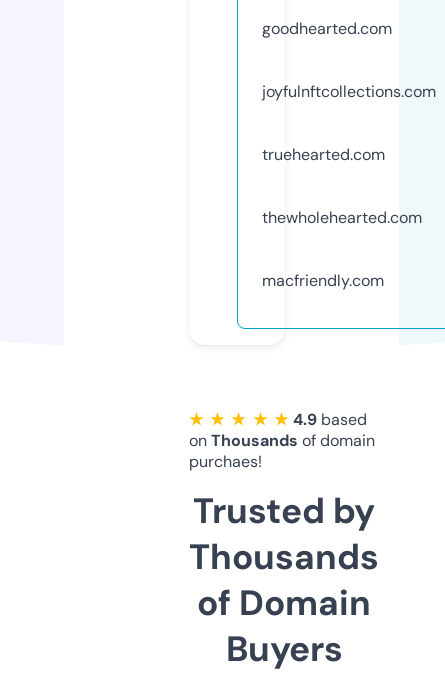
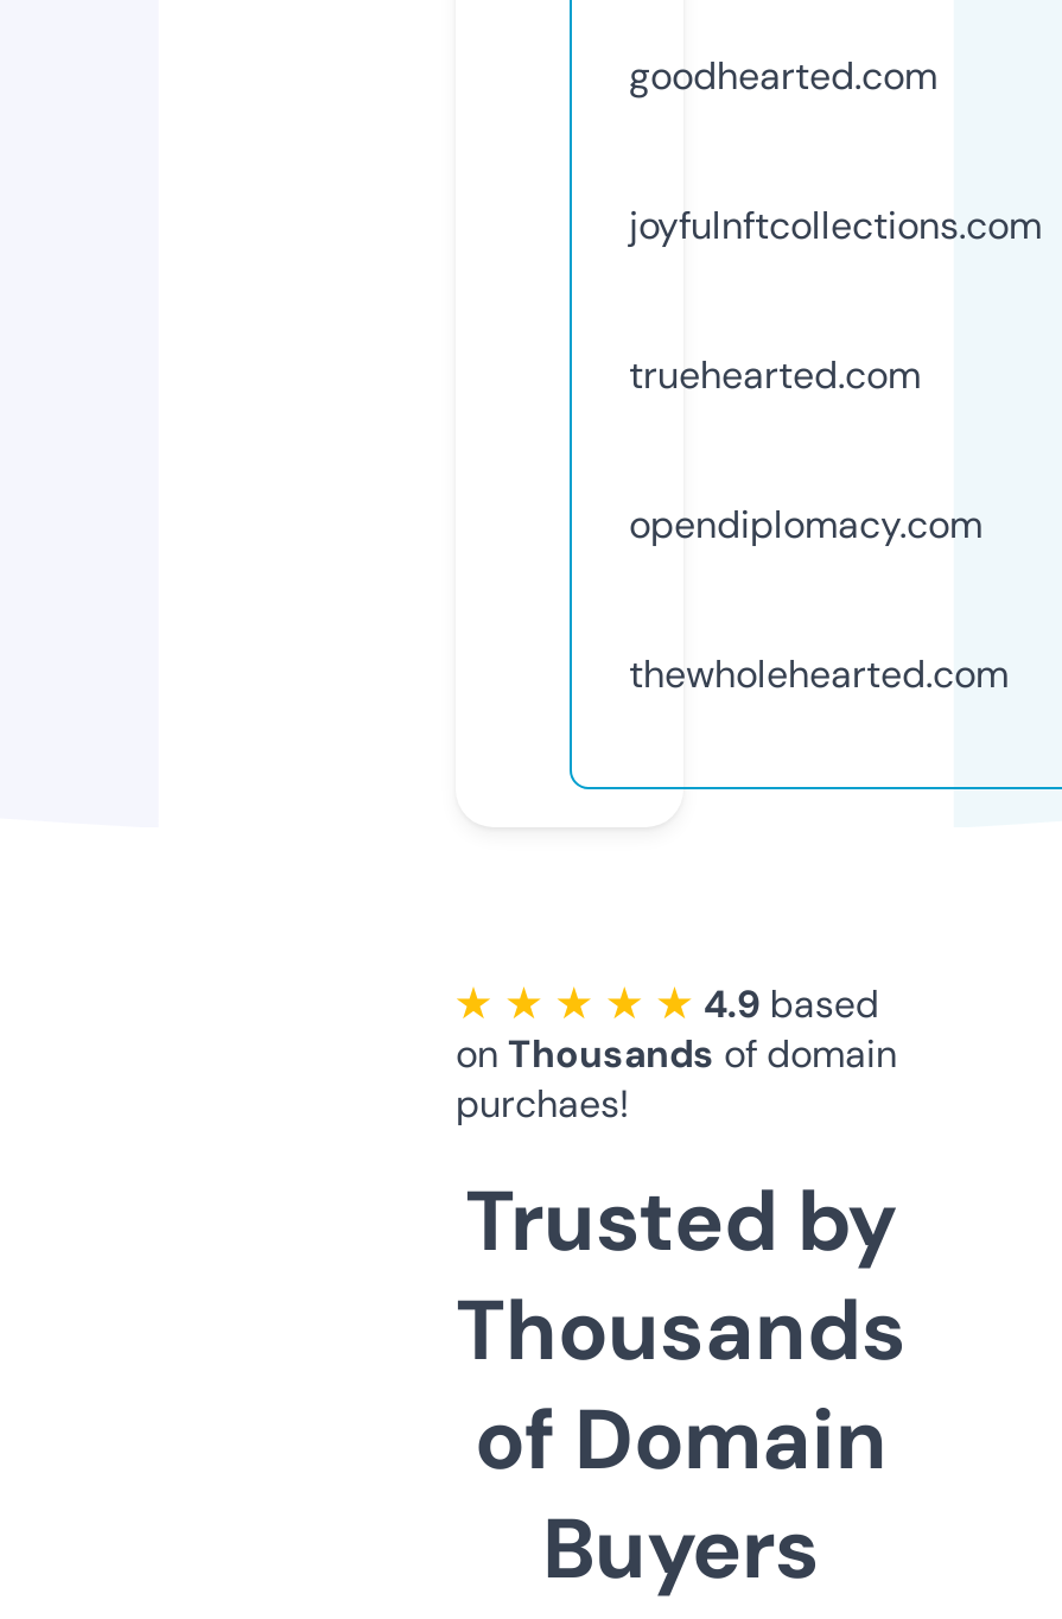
none -> [629,499,982,549] opendiplomacy.com
moved [262,207,422,228] -> [629,649,1009,699]: thewholehearted.com
[262,270,384,291] macfriendly.com -> none

